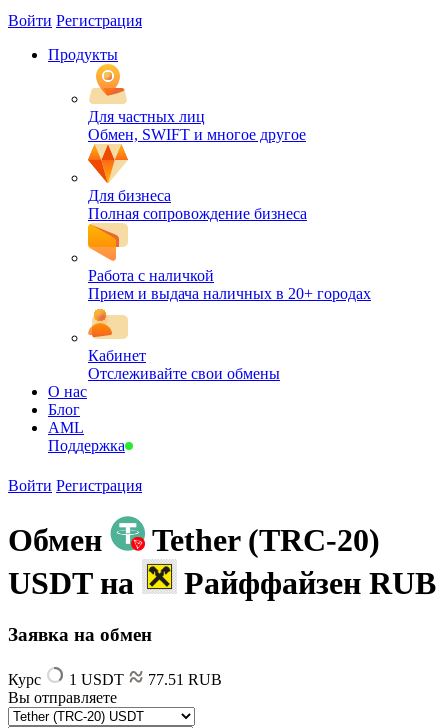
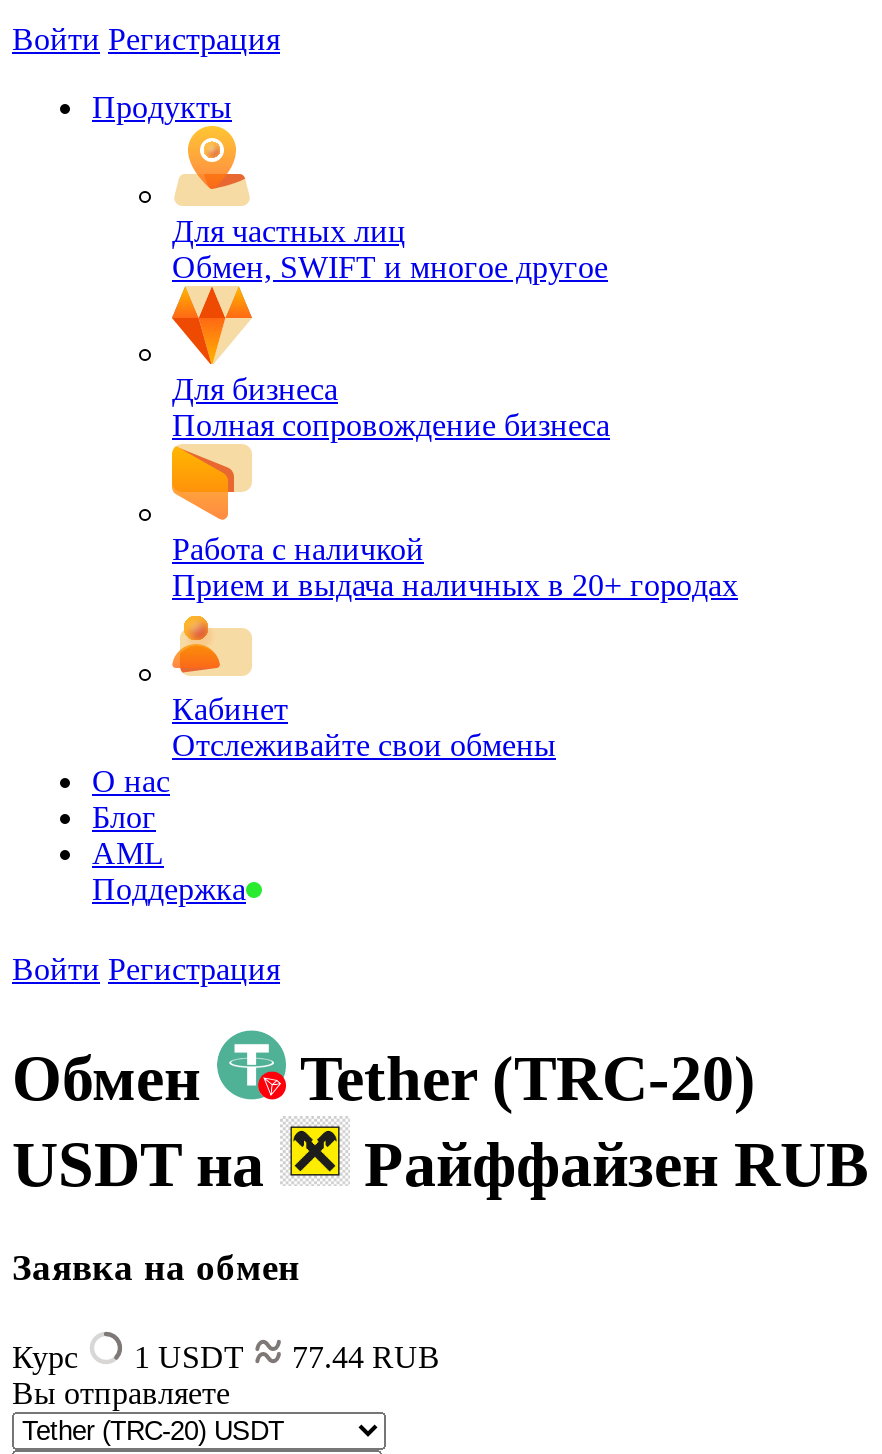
[8,671,222,688] Курс 1 USDT 77.51 RUB -> [12,1339,440,1373] Курс 1 USDT 77.44 RUB

